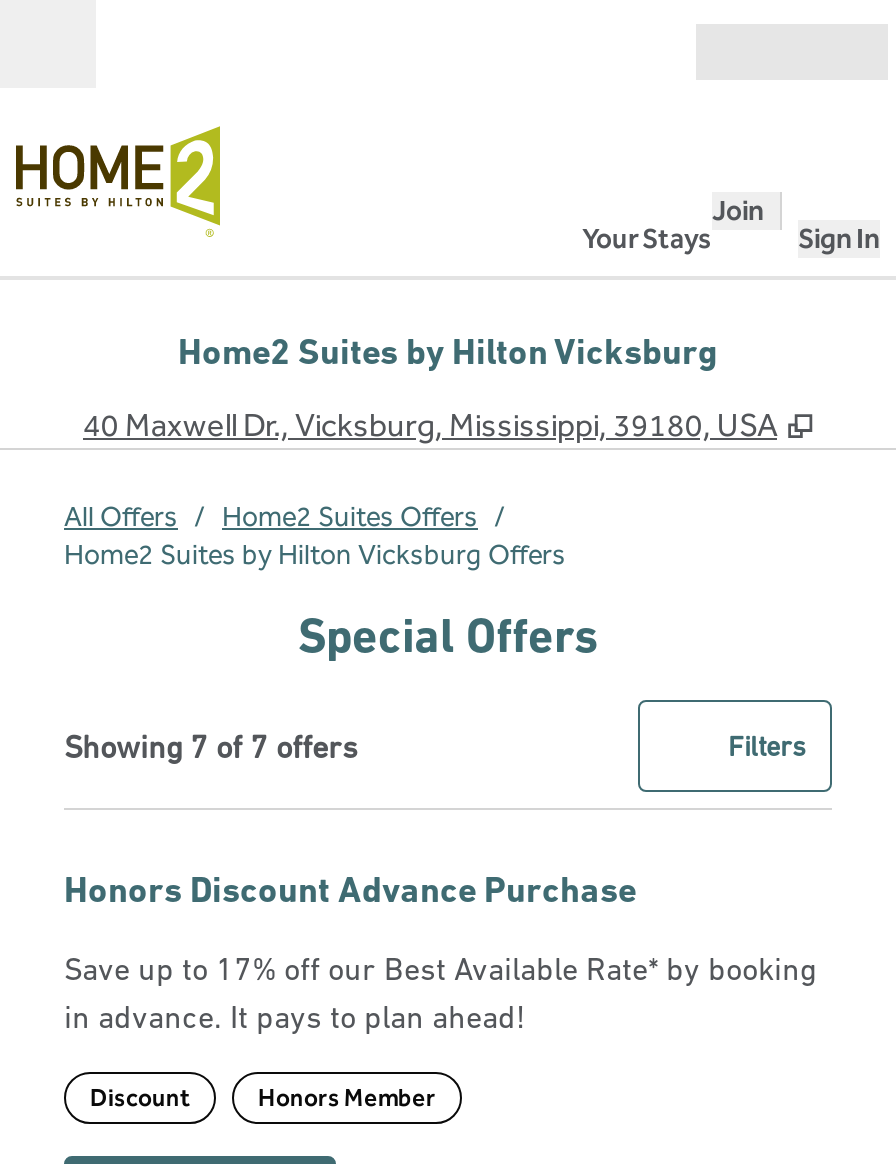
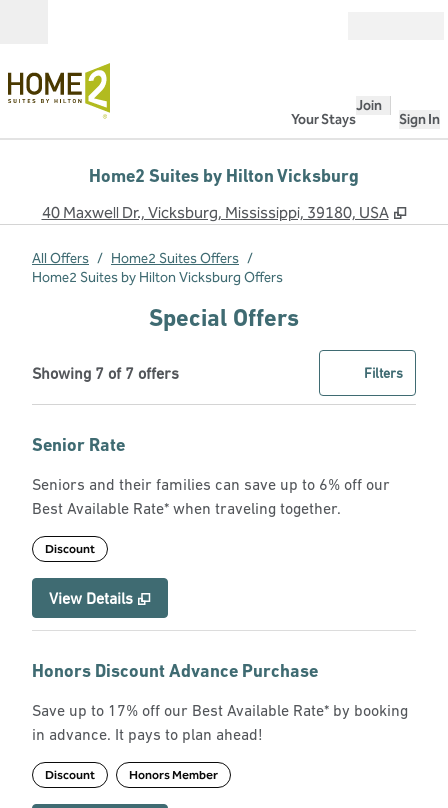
none -> [32,434,390,607] Senior Rate | Seniors and their families can save up to 6% off our | Best Available Rate* when traveling together. | Discount | View Details

